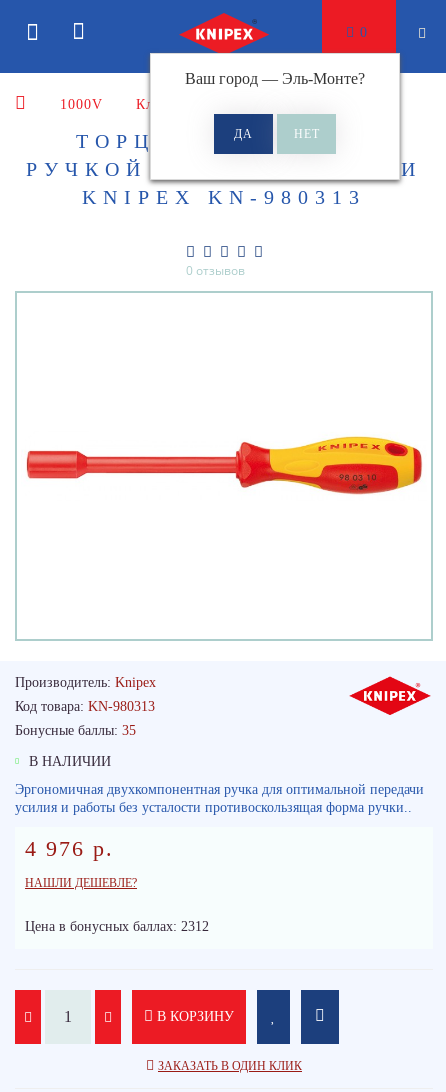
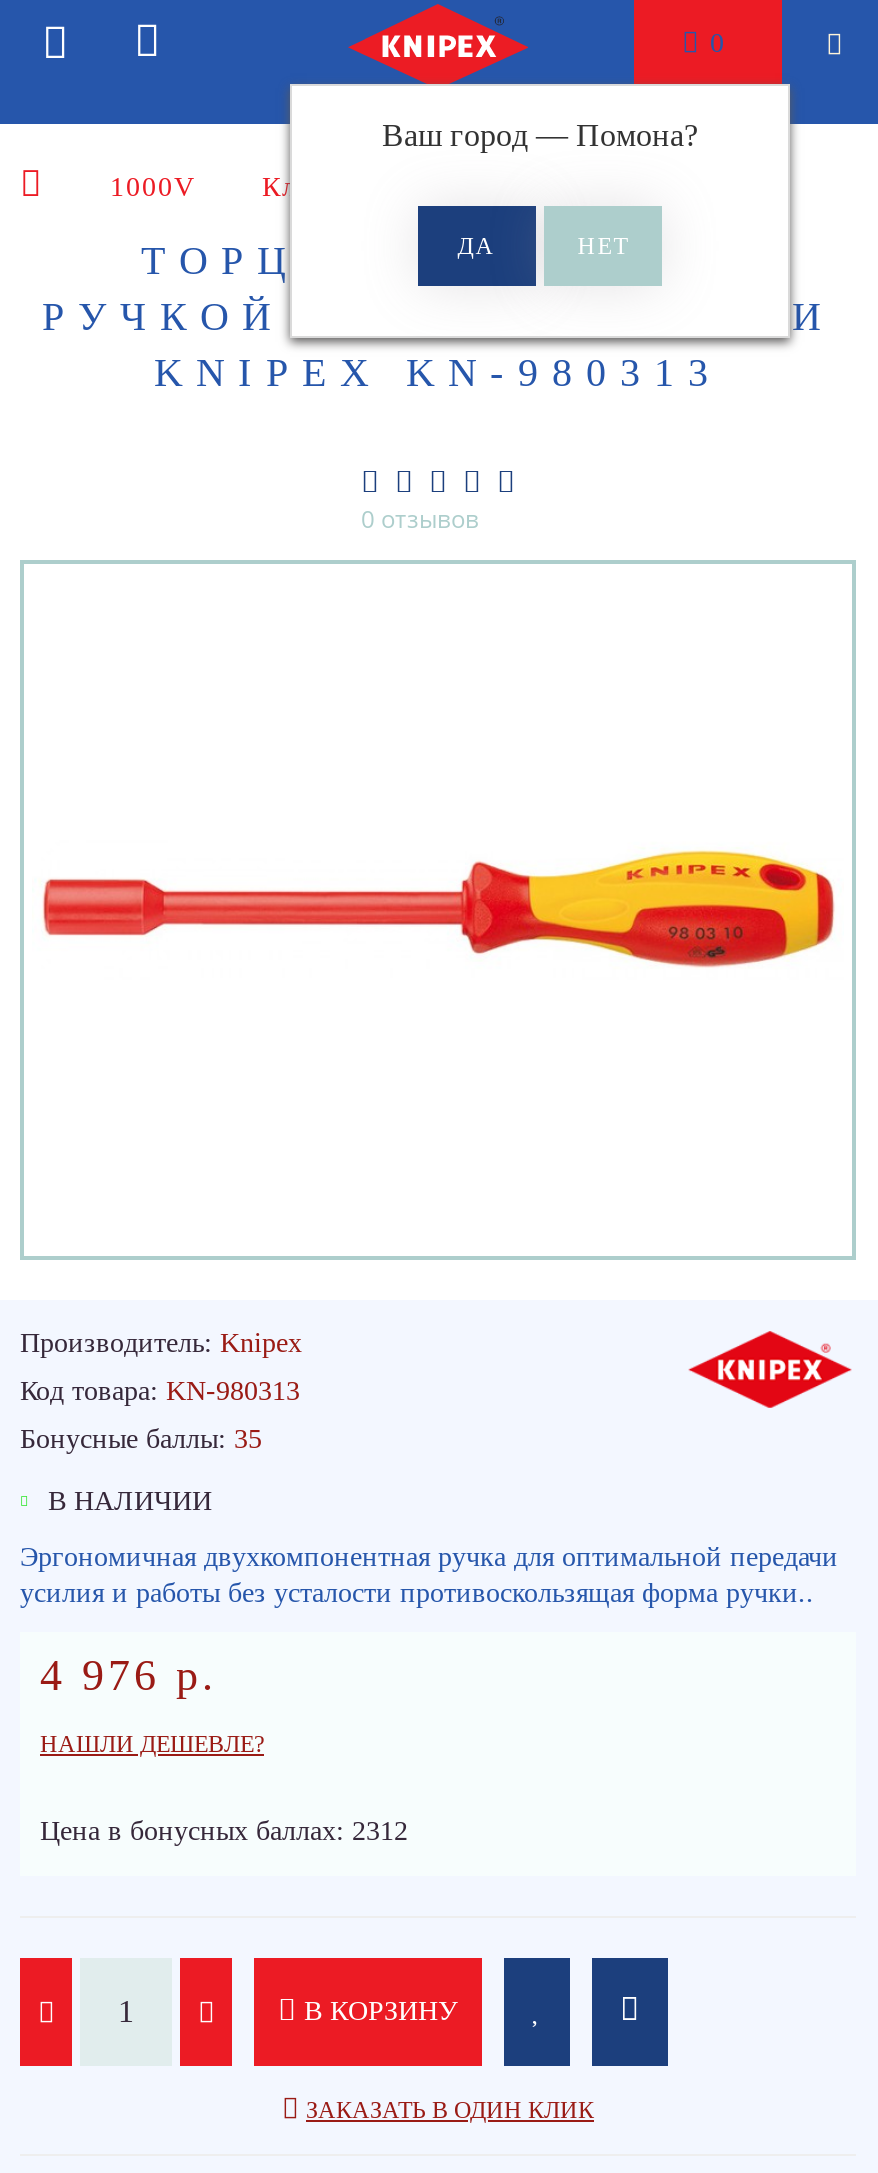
[185,70,365,87] Ваш город — Эль-Монте? -> [382,118,698,152] Ваш город — Помона?

